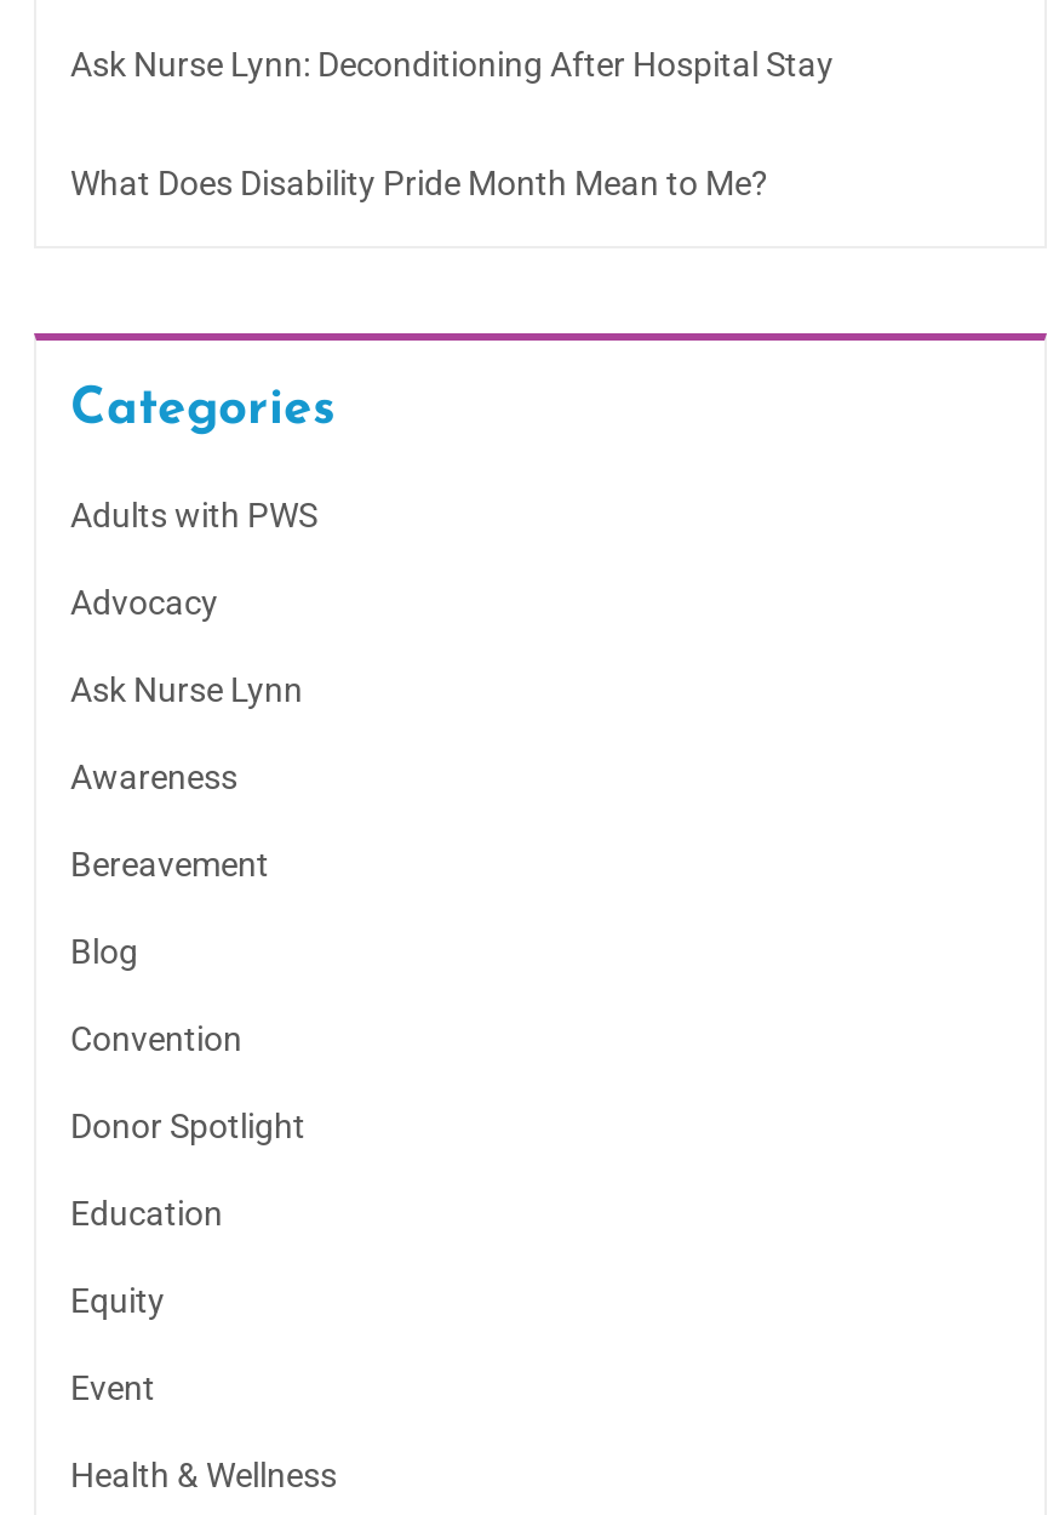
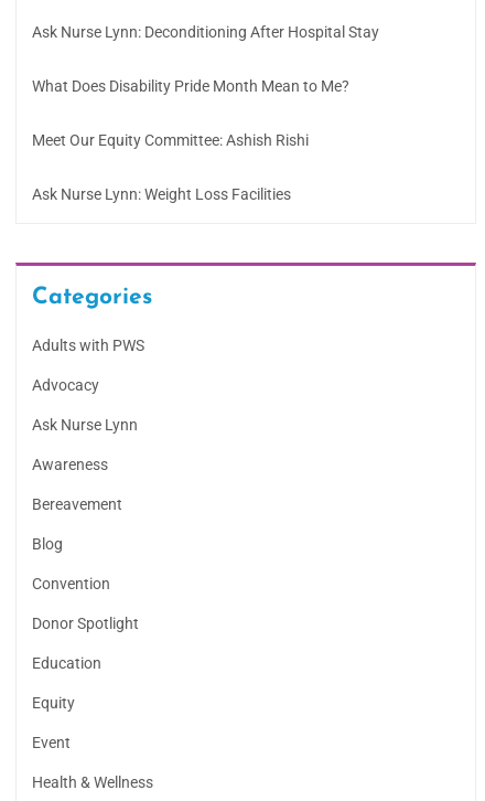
none -> [32,132,309,203] Meet Our Equity Committee: Ashish Rishi | Ask Nurse Lynn: Weight Loss Facilities

